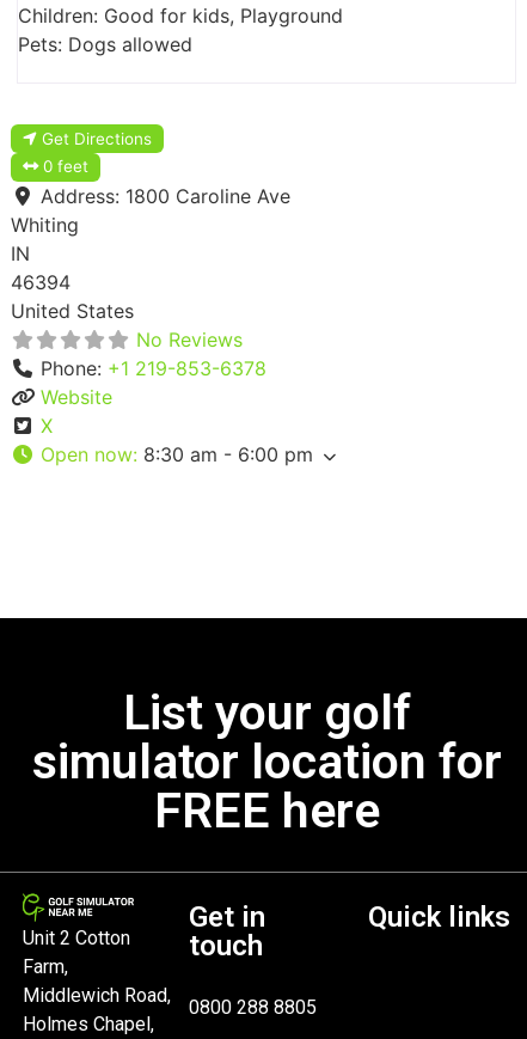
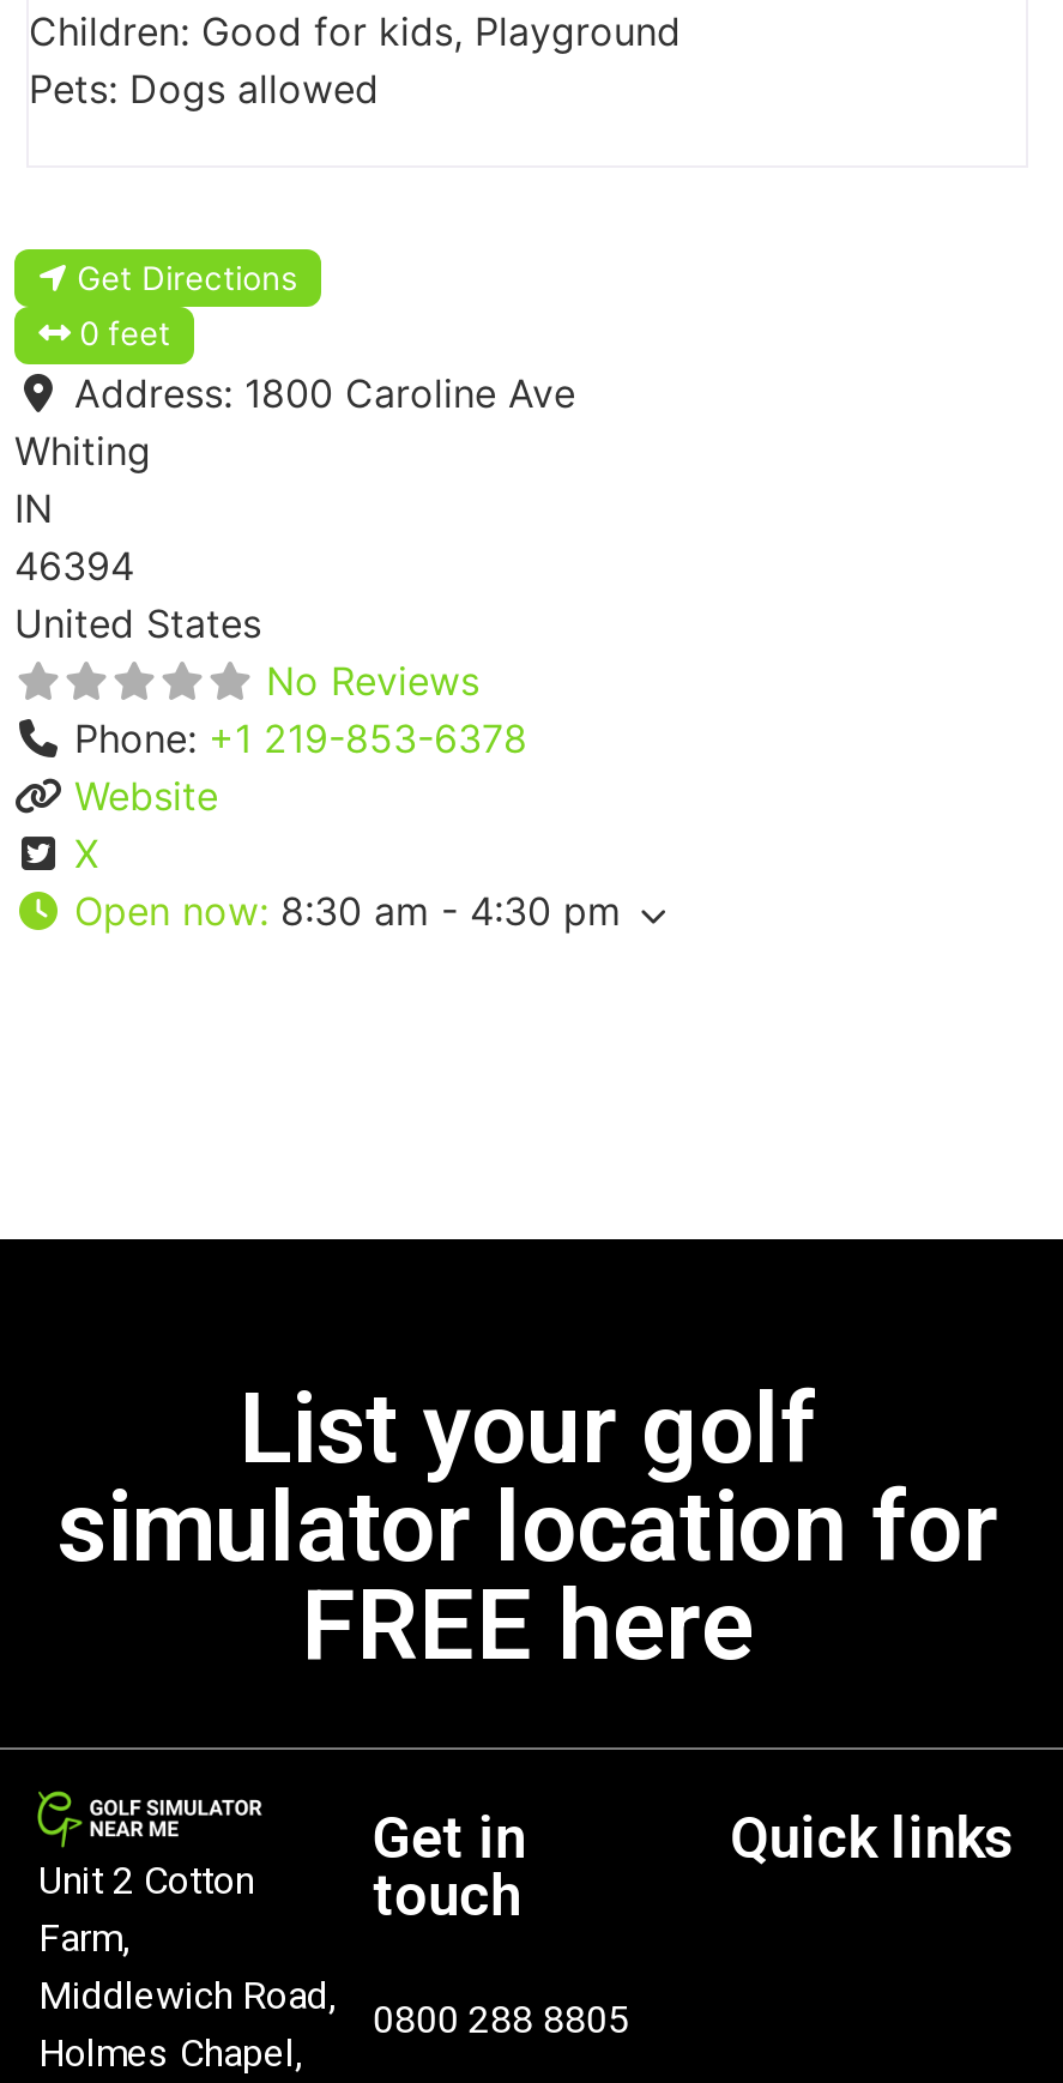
[41,443,313,467] Open now: 8:30 am - 6:00 pm -> [74,888,621,936] Open now: 8:30 am - 4:30 pm

